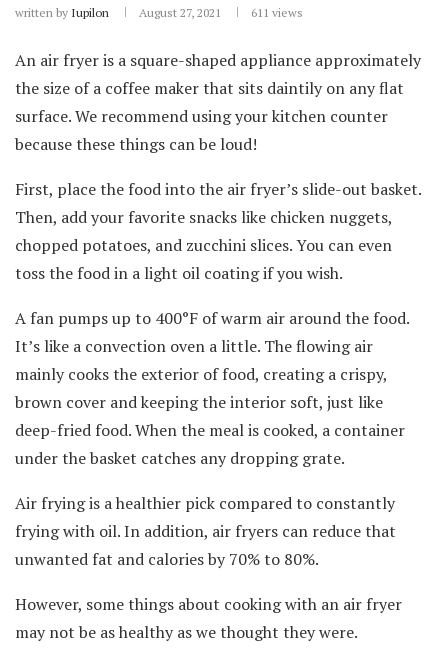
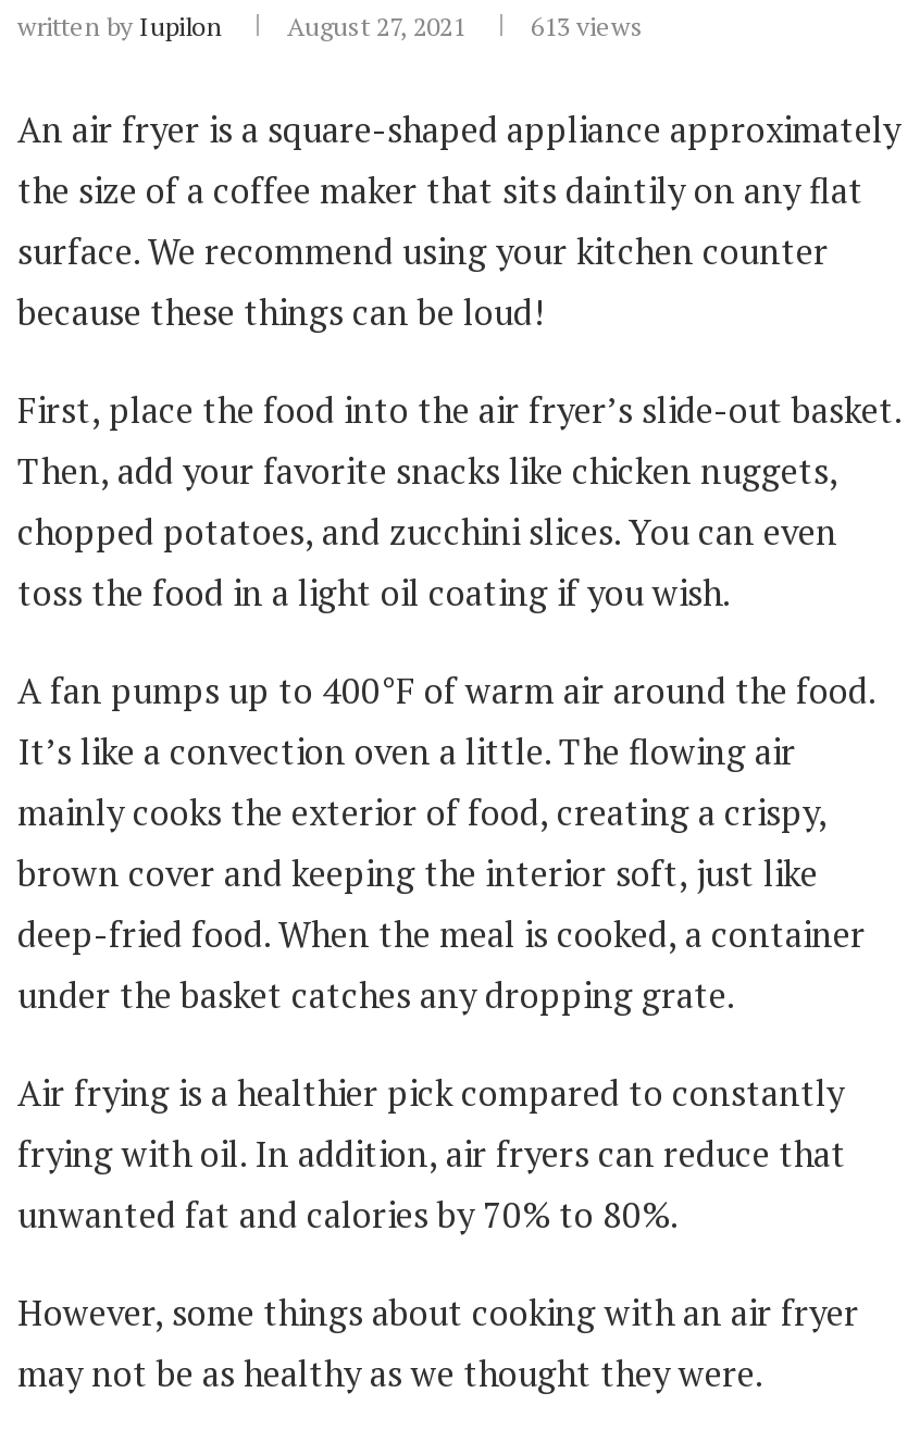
[15,5,303,20] written by Iupilon August 27, 2021 611 views -> [17,9,644,42] written by Iupilon August 27, 2021 613 views

